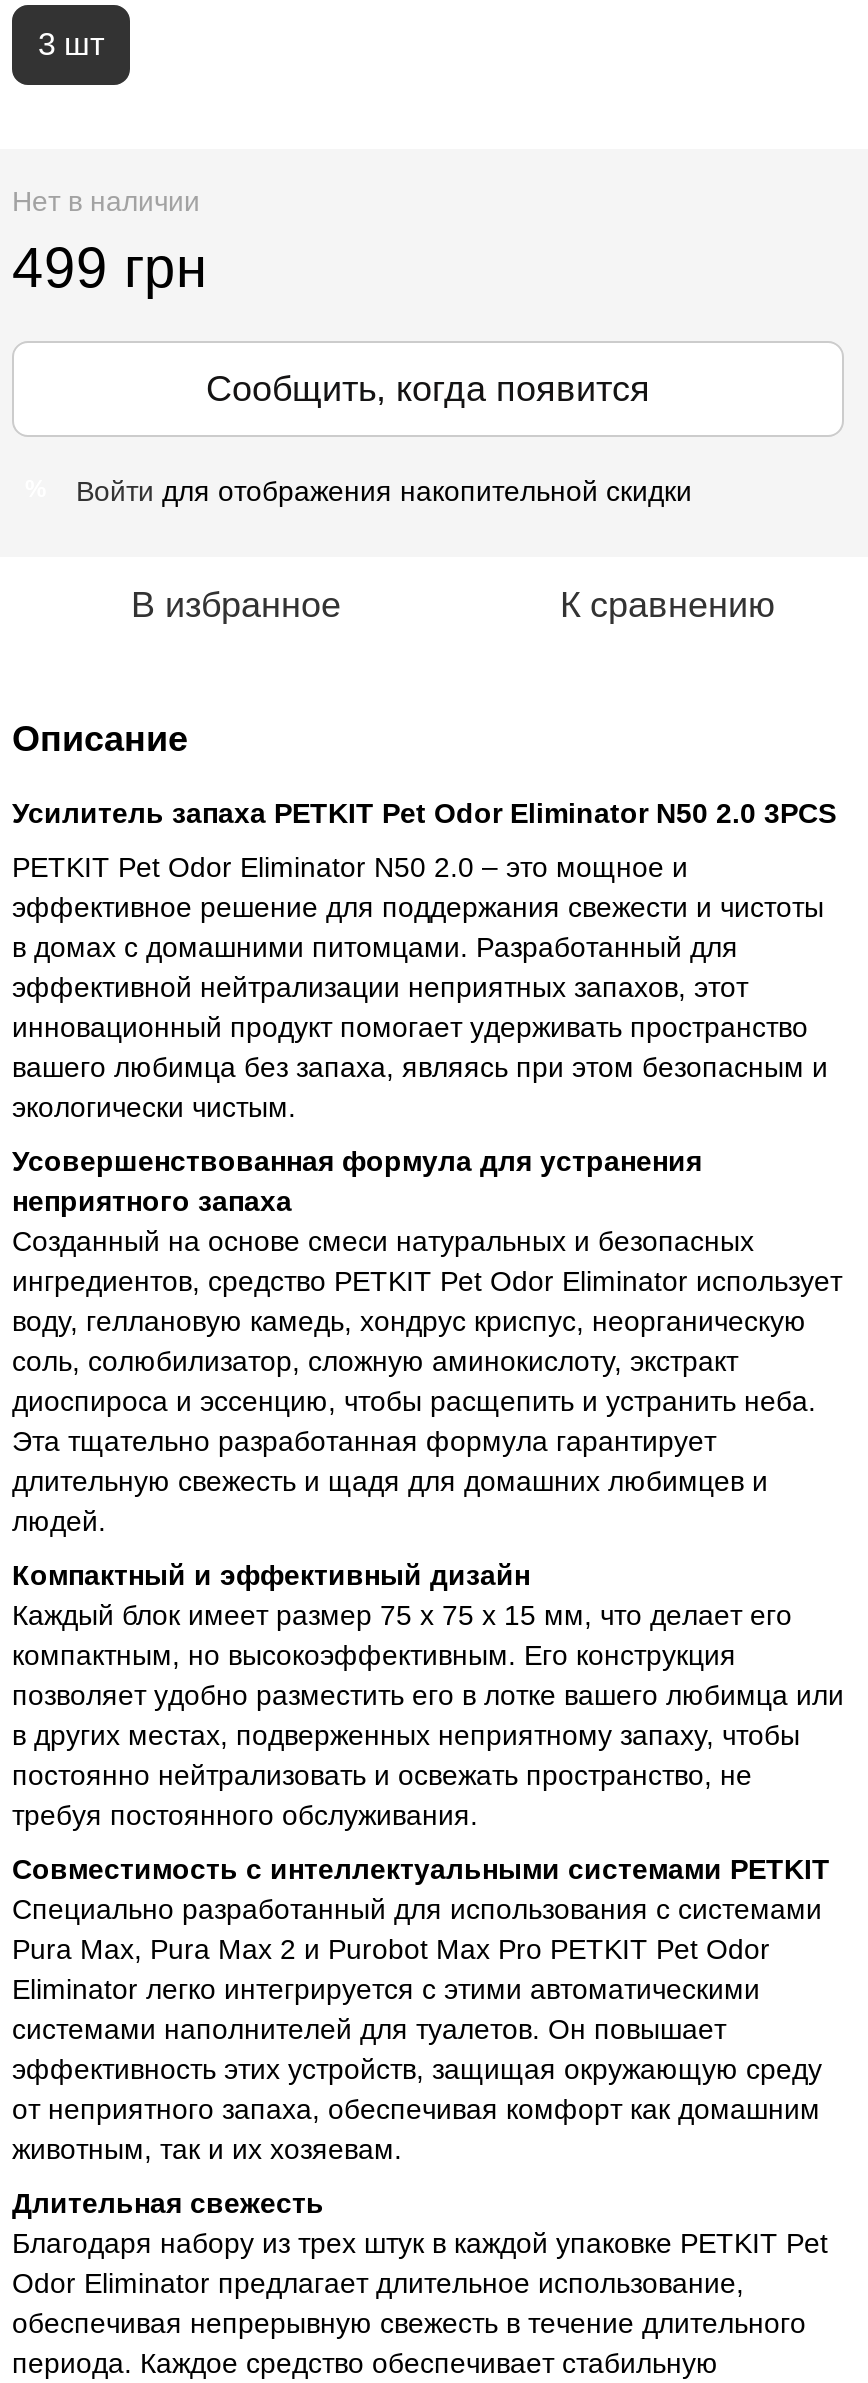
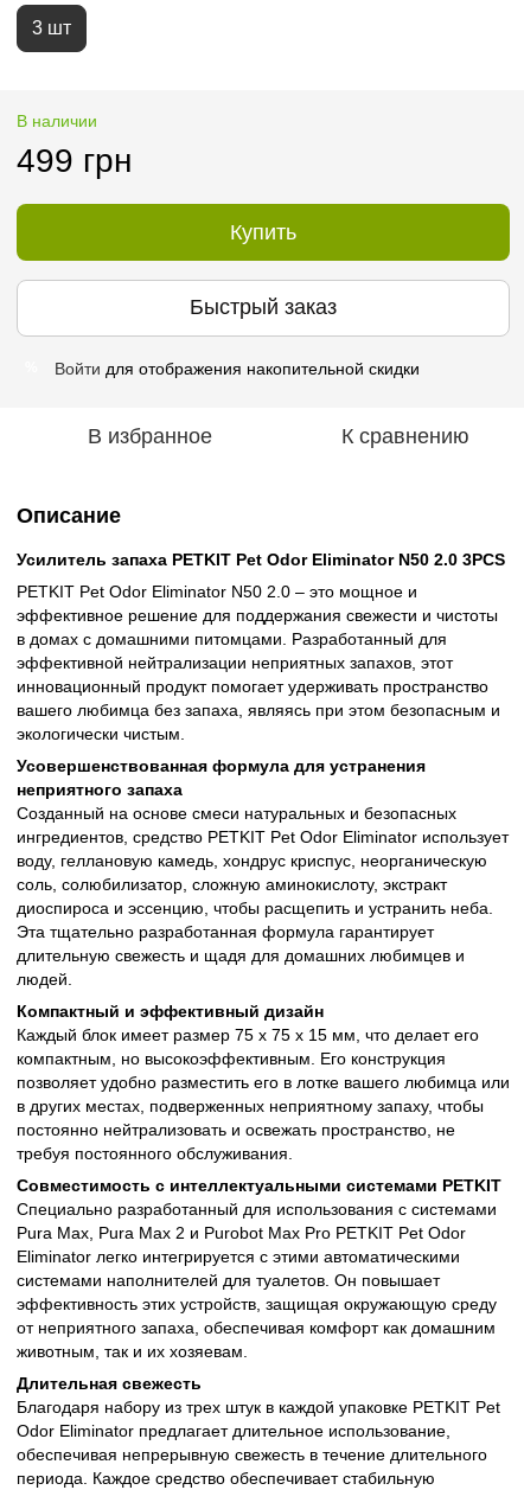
[12,184,200,216] Нет в наличии -> [17,111,97,130] В наличии
[206,368,650,408] Сообщить, когда появится -> [190,220,337,319] Купить | Быстрый заказ

